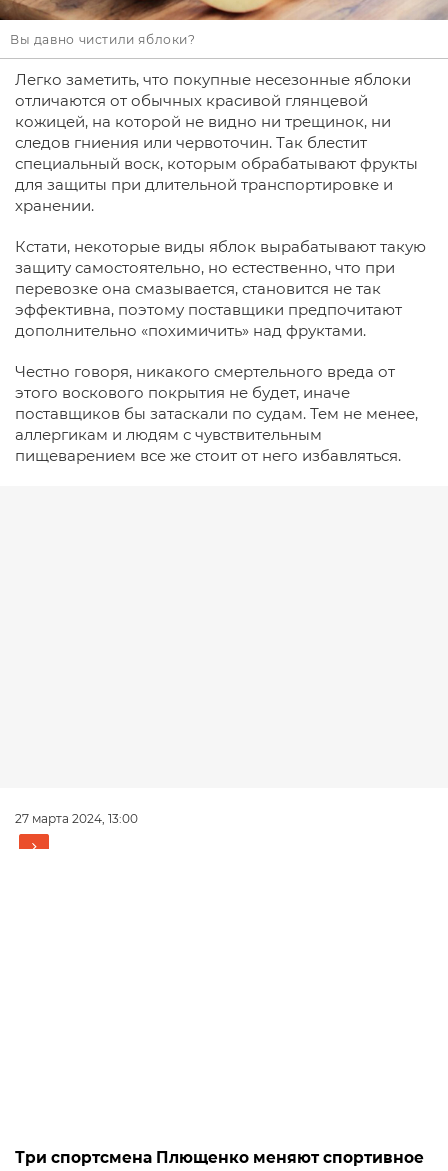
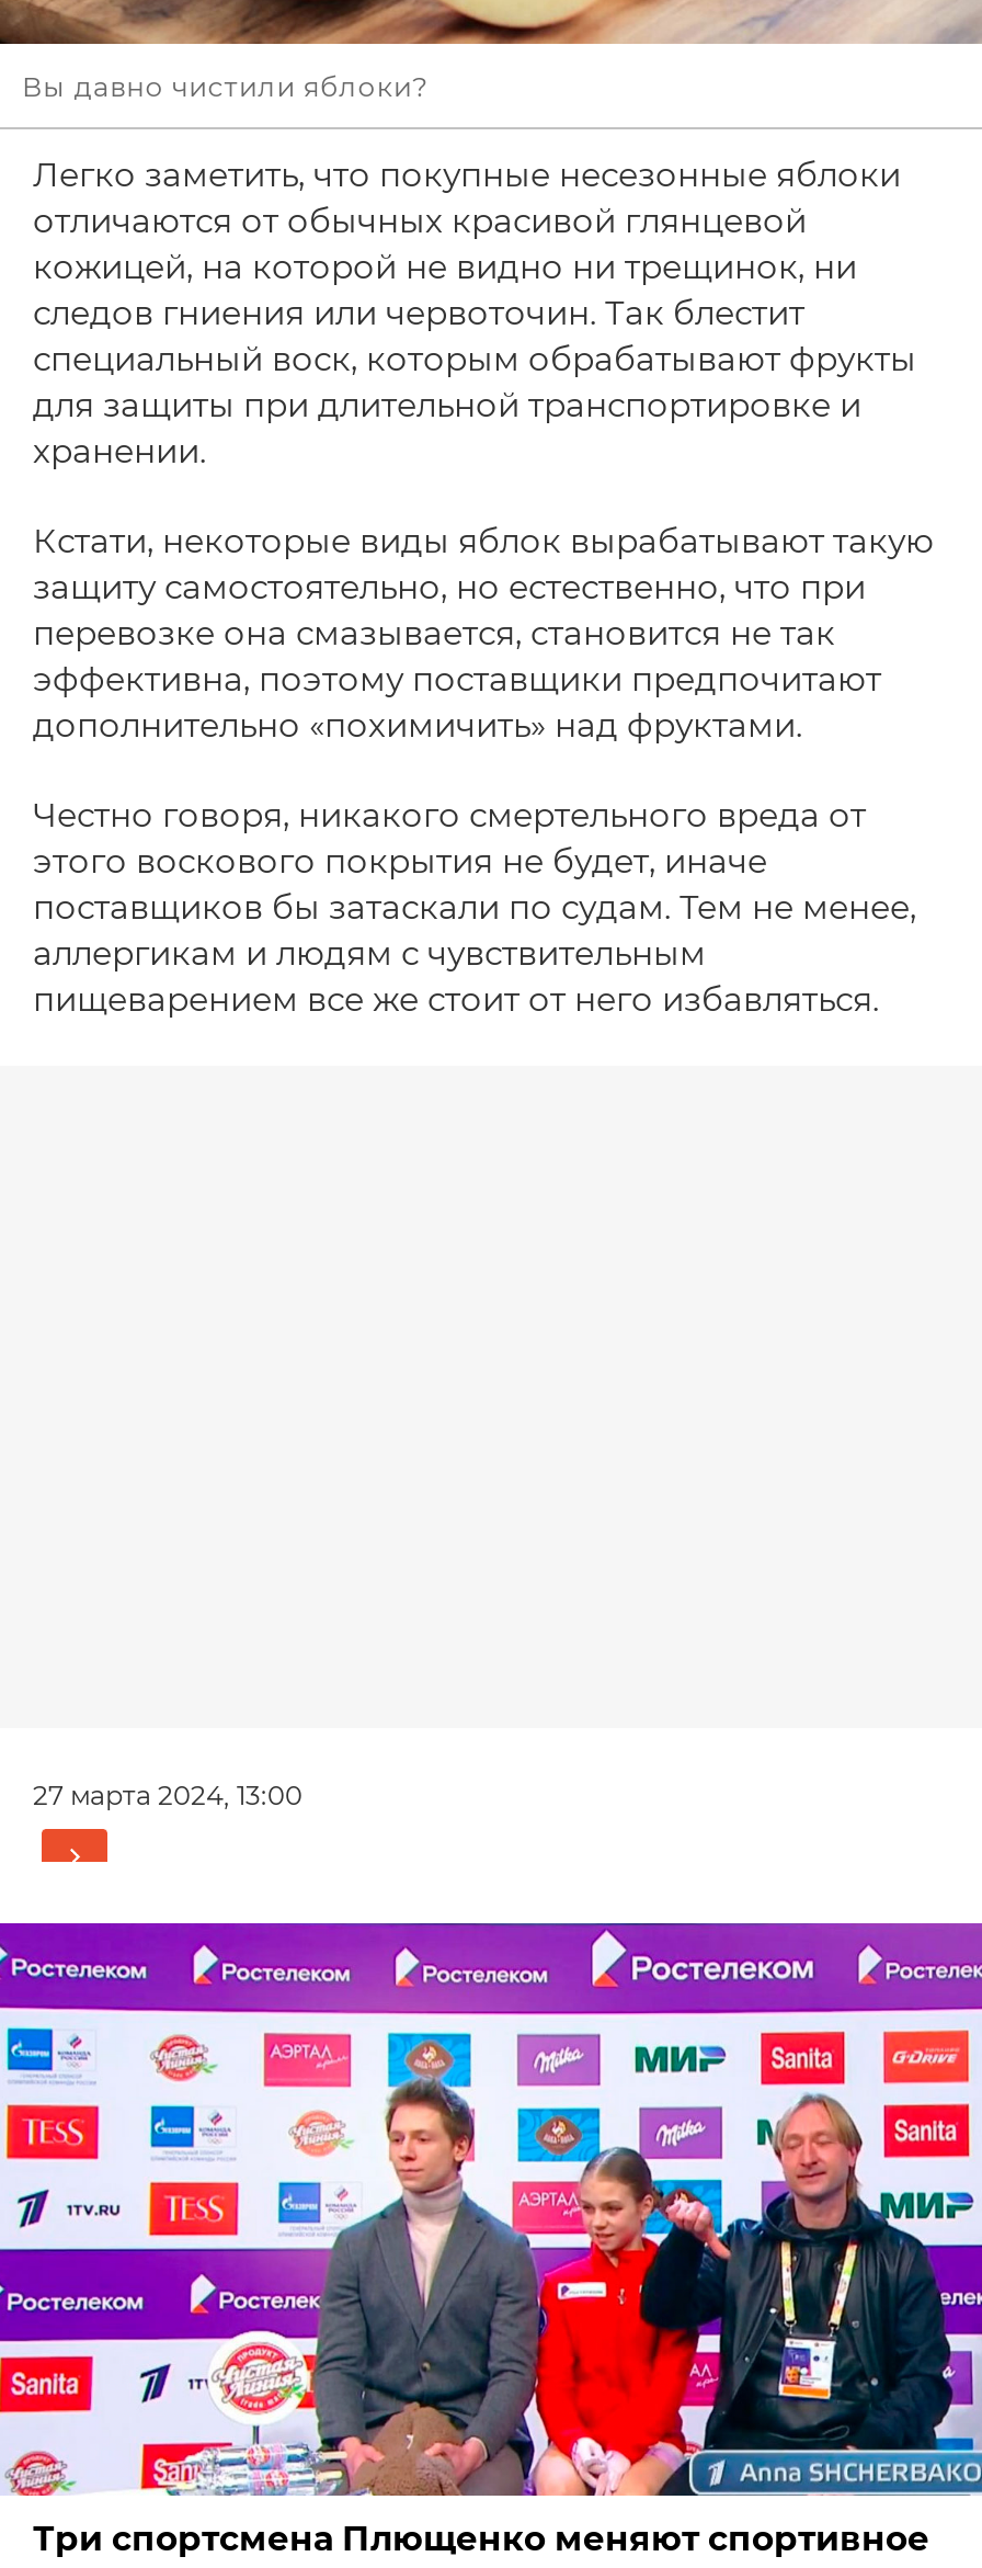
none -> [7,1921,975,2498] [image]

